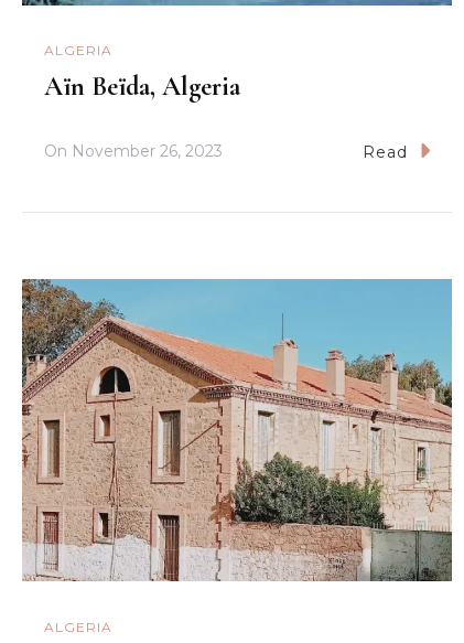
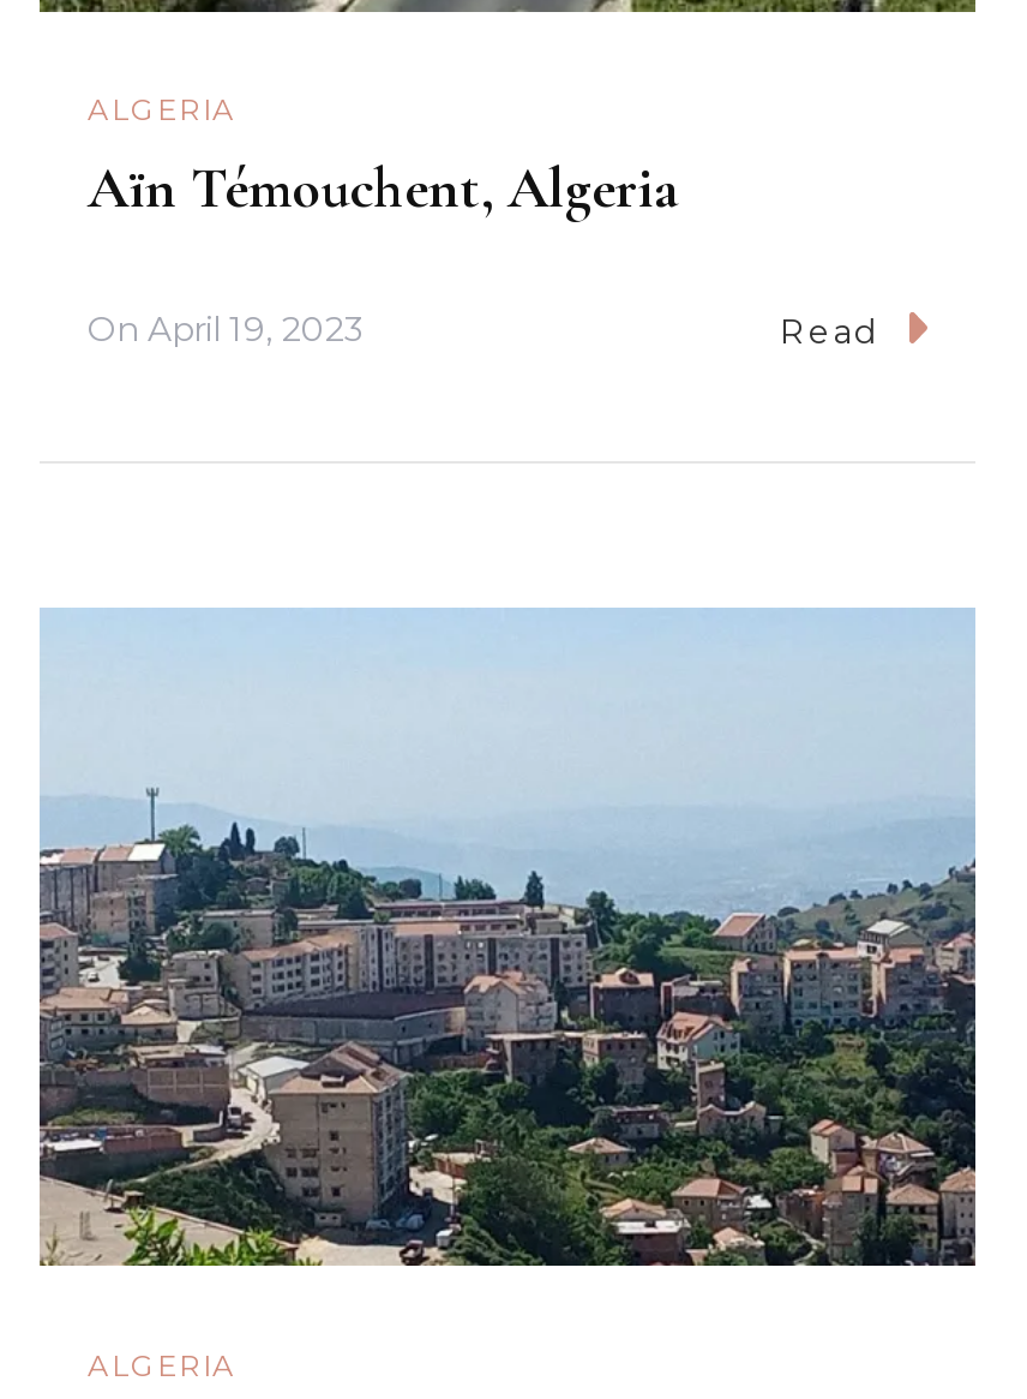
[44,70,240,102] Aïn Beïda, Algeria -> [88,153,678,222] Aïn Témouchent, Algeria
[44,142,223,161] On November 26, 2023 -> [88,308,364,351] On April 19, 2023
[21,278,453,582] [image] -> [37,608,978,1268] [image]

